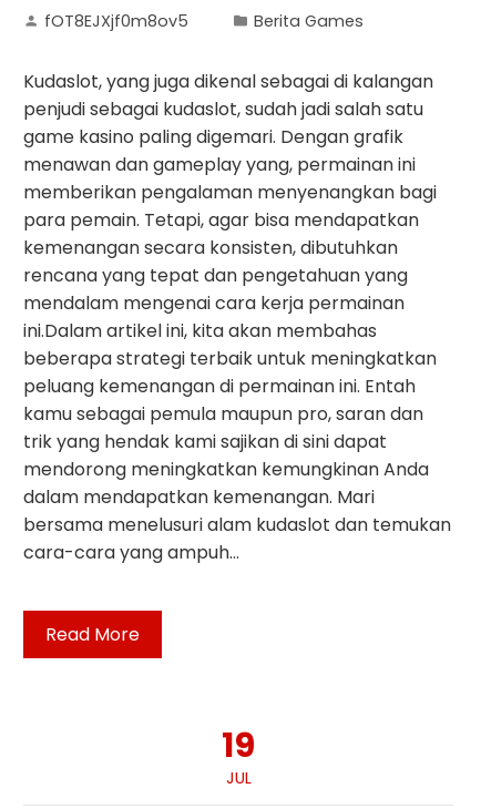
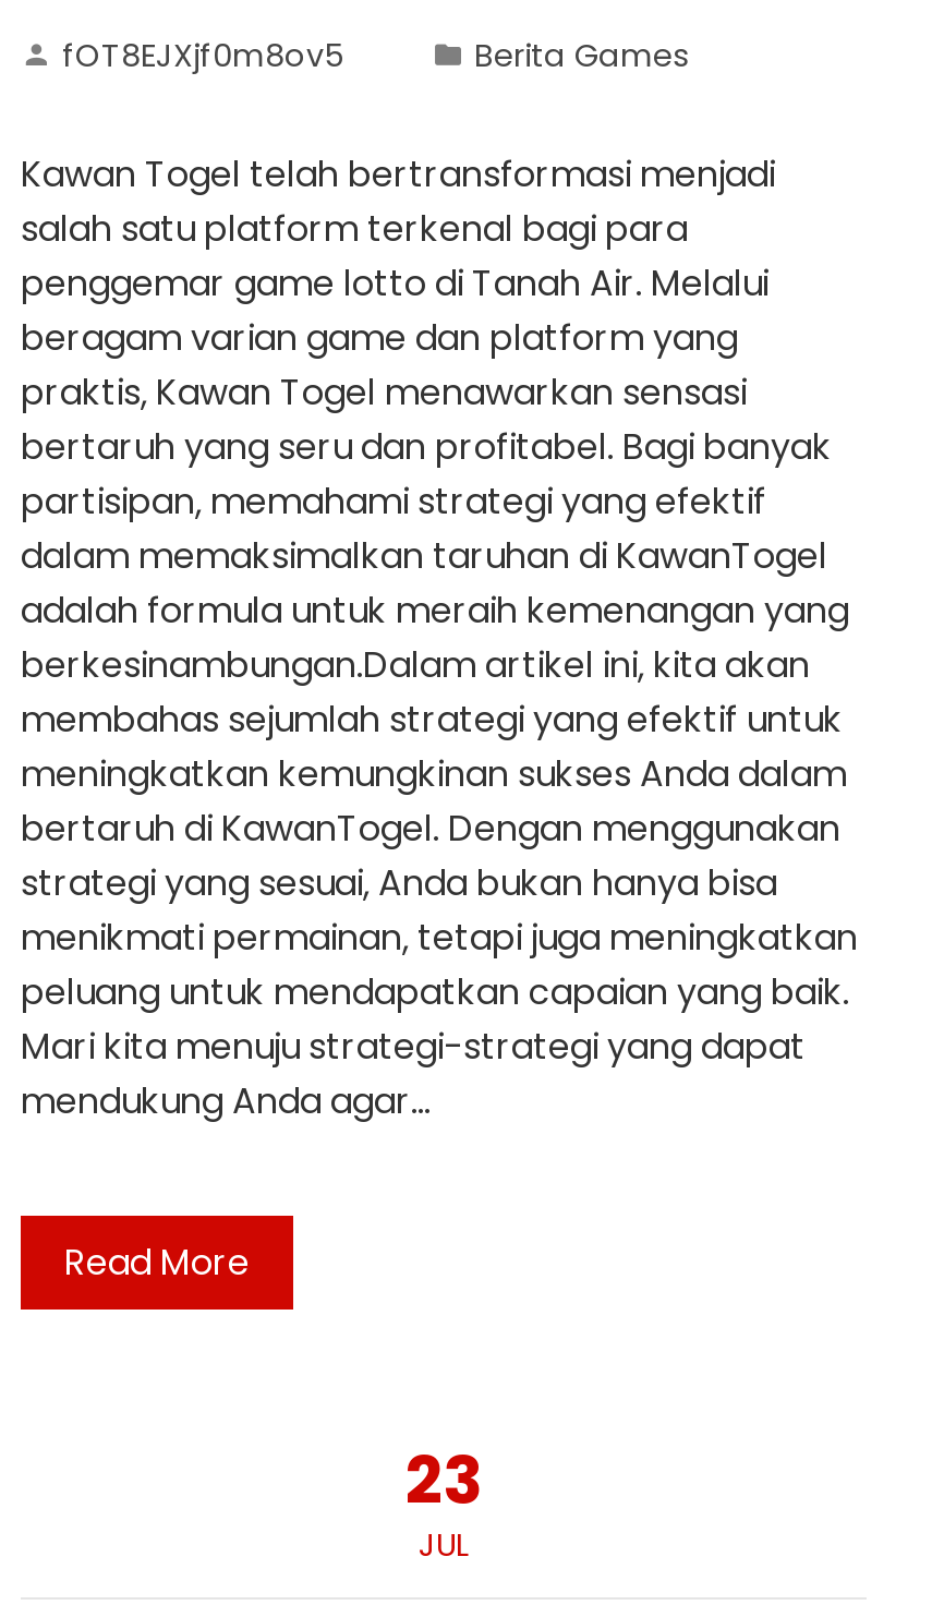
[23,69,451,565] Kudaslot, yang juga dikenal sebagai di kalangan | penjudi sebagai kudaslot, sudah jadi salah satu | game kasino paling digemari. Dengan grafik | menawan dan gameplay yang, permainan ini | memberikan pengalaman menyenangkan bagi | para pemain. Tetapi, agar bisa mendapatkan | kemenangan secara konsisten, dibutuhkan | rencana yang tepat dan pengetahuan yang | mendalam mengenai cara kerja permainan | ini.Dalam artikel ini, kita akan membahas | beberapa strategi terbaik untuk meningkatkan | peluang kemenangan di permainan ini. Entah | kamu sebagai pemula maupun pro, saran dan | trik yang hendak kami sajikan di sini dapat | mendorong meningkatkan kemungkinan Anda | dalam mendapatkan kemenangan. Mari | bersama menelusuri alam kudaslot dan temukan | cara-cara yang ampuh… -> [21,149,858,1126] Kawan Togel telah bertransformasi menjadi | salah satu platform terkenal bagi para | penggemar game lotto di Tanah Air. Melalui | beragam varian game dan platform yang | praktis, Kawan Togel menawarkan sensasi | bertaruh yang seru dan profitabel. Bagi banyak | partisipan, memahami strategi yang efektif | dalam memaksimalkan taruhan di KawanTogel | adalah formula untuk meraih kemenangan yang | berkesinambungan.Dalam artikel ini, kita akan | membahas sejumlah strategi yang efektif untuk | meningkatkan kemungkinan sukses Anda dalam | bertaruh di KawanTogel. Dengan menggunakan | strategi yang sesuai, Anda bukan hanya bisa | menikmati permainan, tetapi juga meningkatkan | peluang untuk mendapatkan capaian yang baik. | Mari kita menuju strategi-strategi yang dapat | mendukung Anda agar…
[222,723,255,769] 19 -> [406,1436,482,1528] 23

